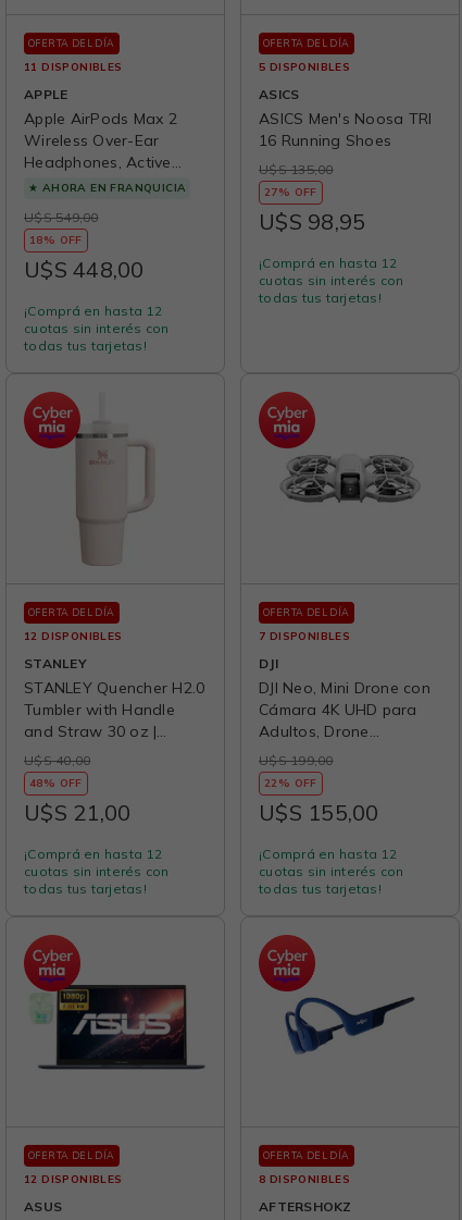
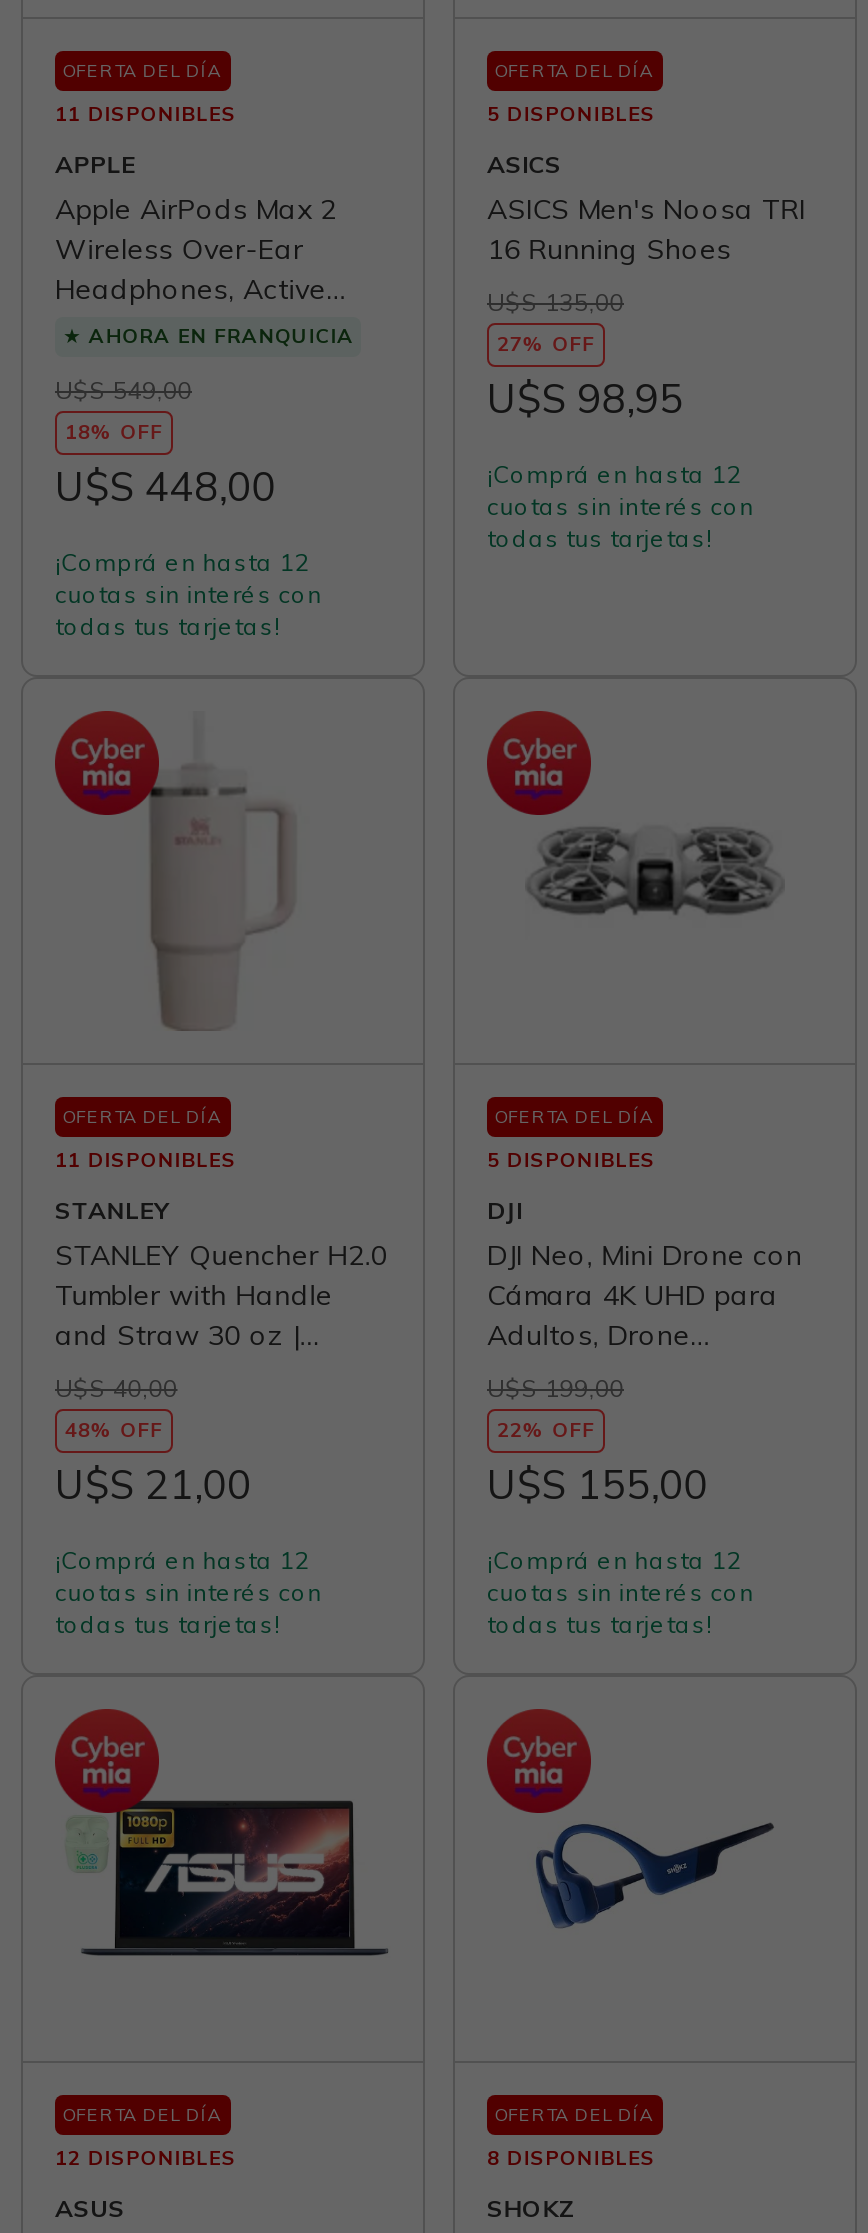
[24,629,122,643] 12 DISPONIBLES -> [55,1147,236,1173] 11 DISPONIBLES
[259,629,350,643] 7 DISPONIBLES -> [487,1147,655,1173] 5 DISPONIBLES
[259,1198,352,1215] AFTERSHOKZ -> [487,2193,575,2223] SHOKZ

